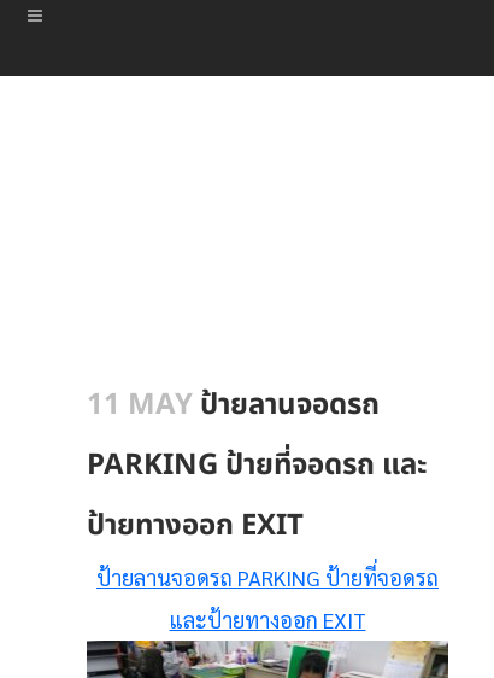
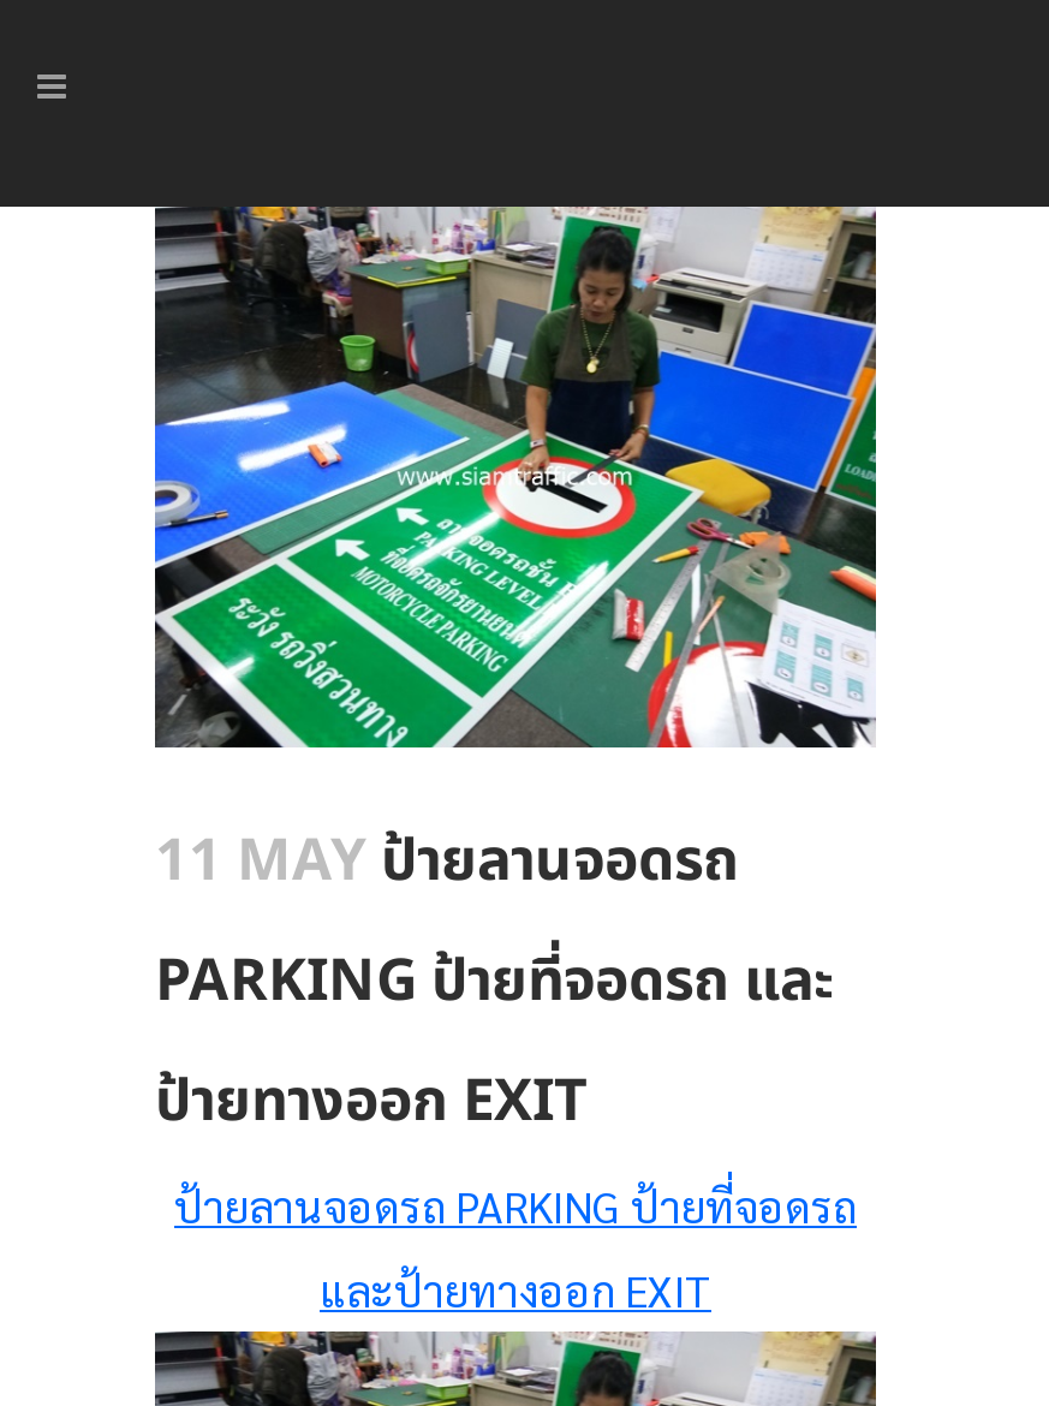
none -> [153,204,878,750] [image]

